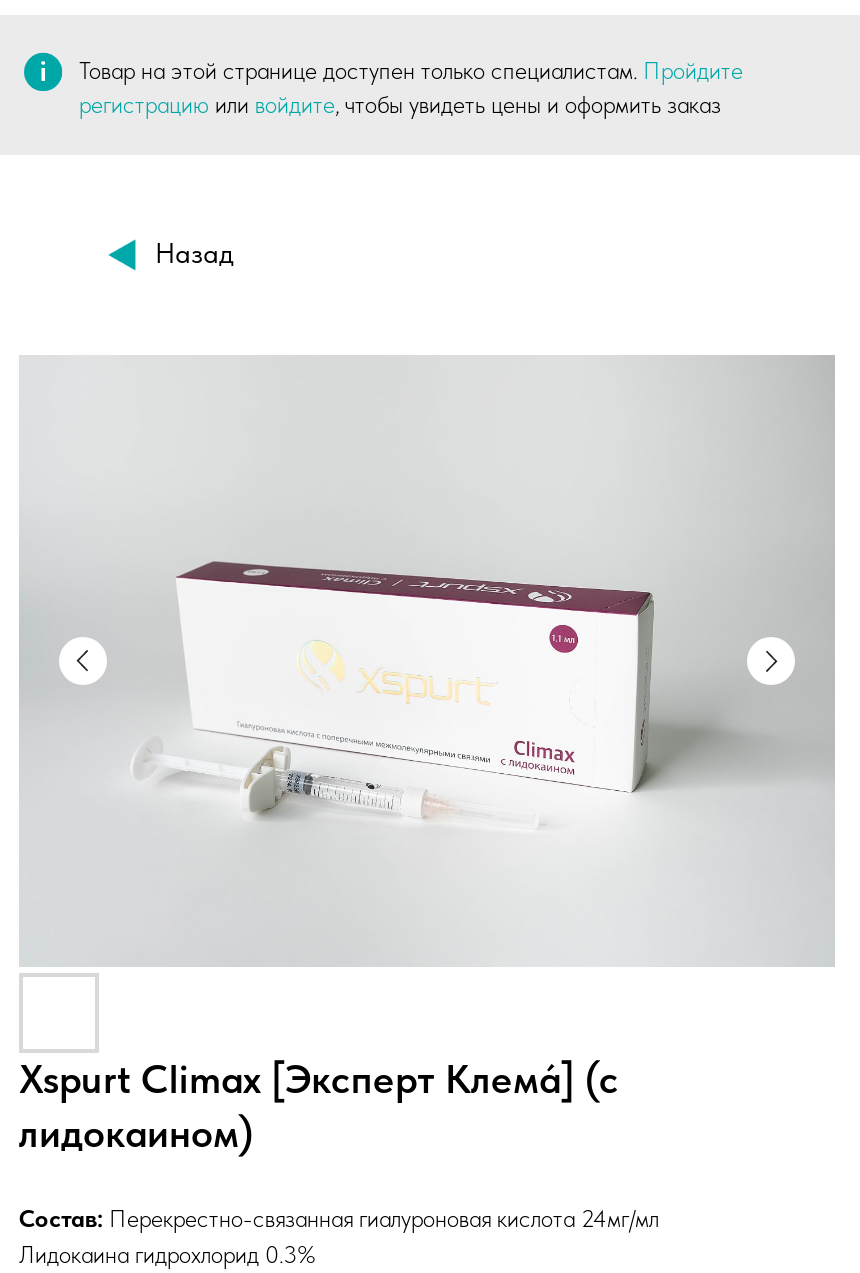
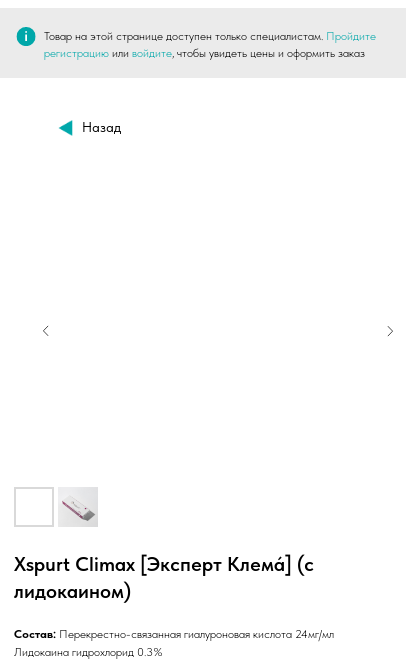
[19,353,837,1003] [image] -> none

